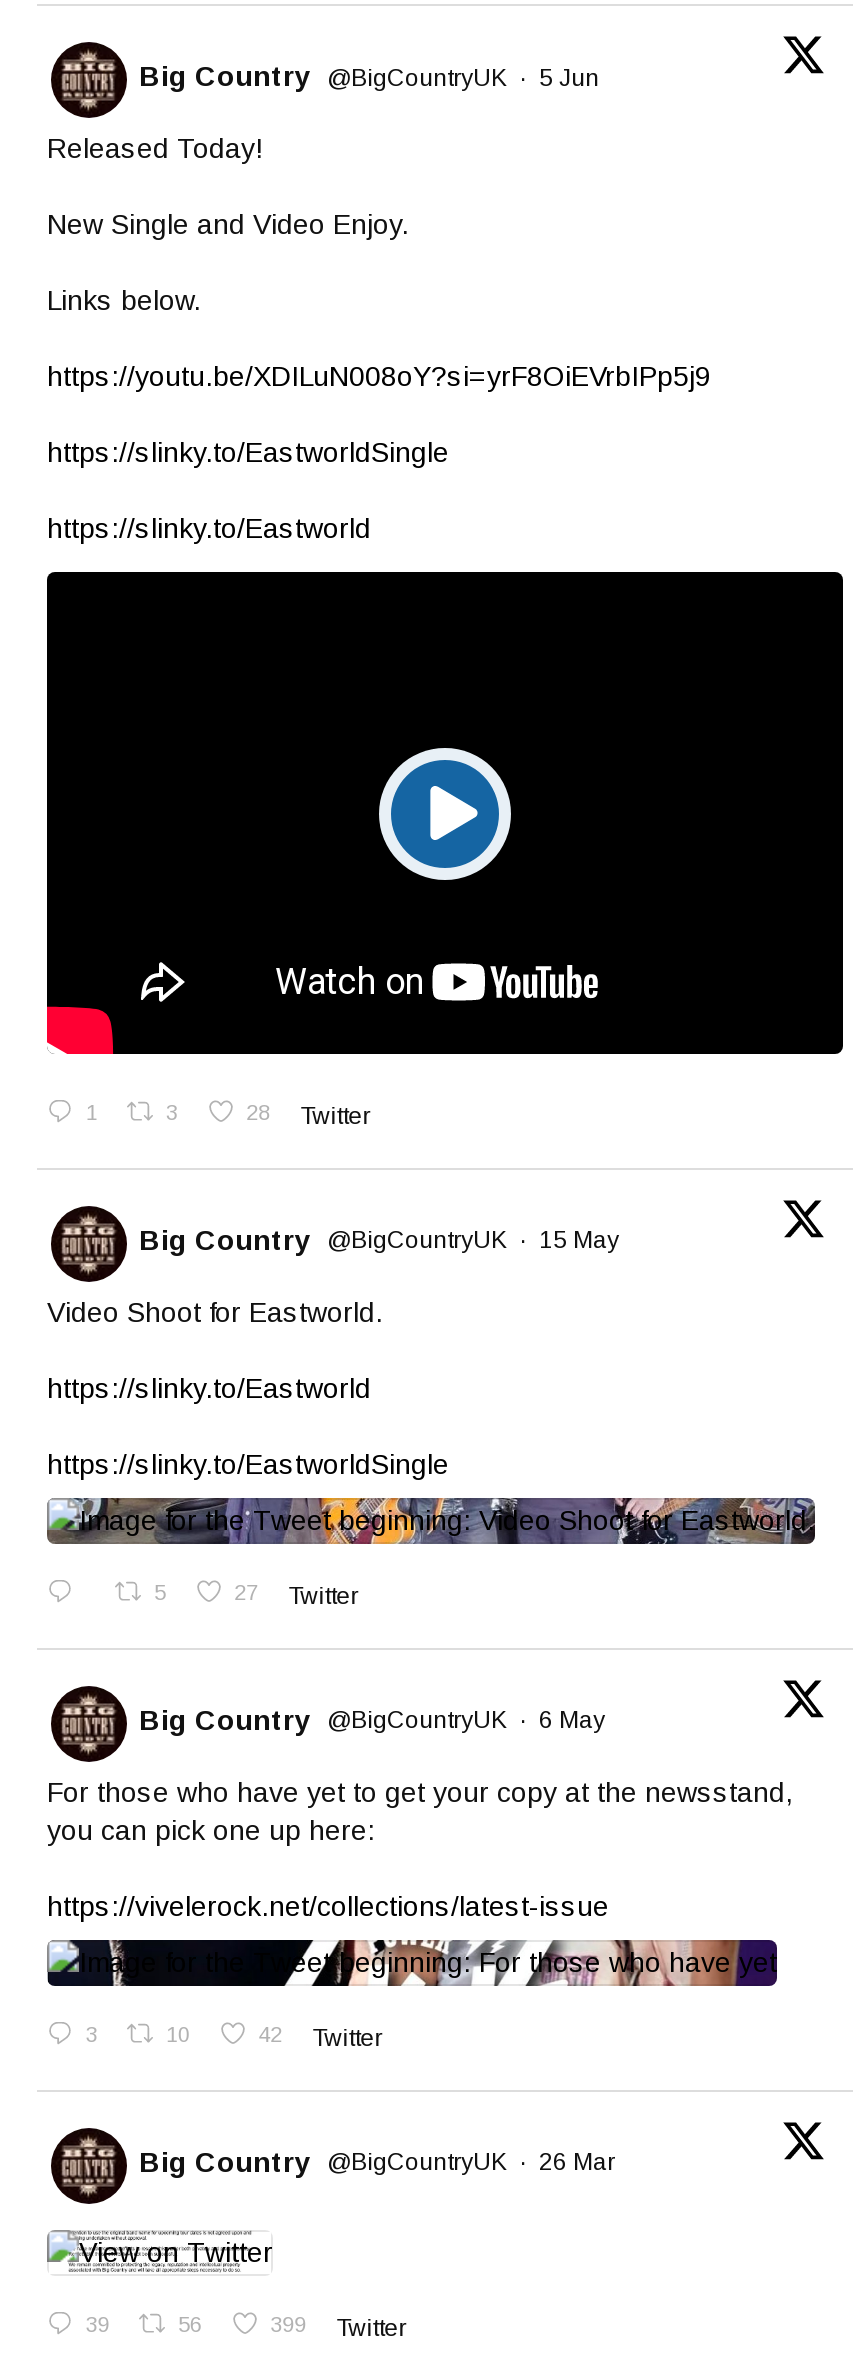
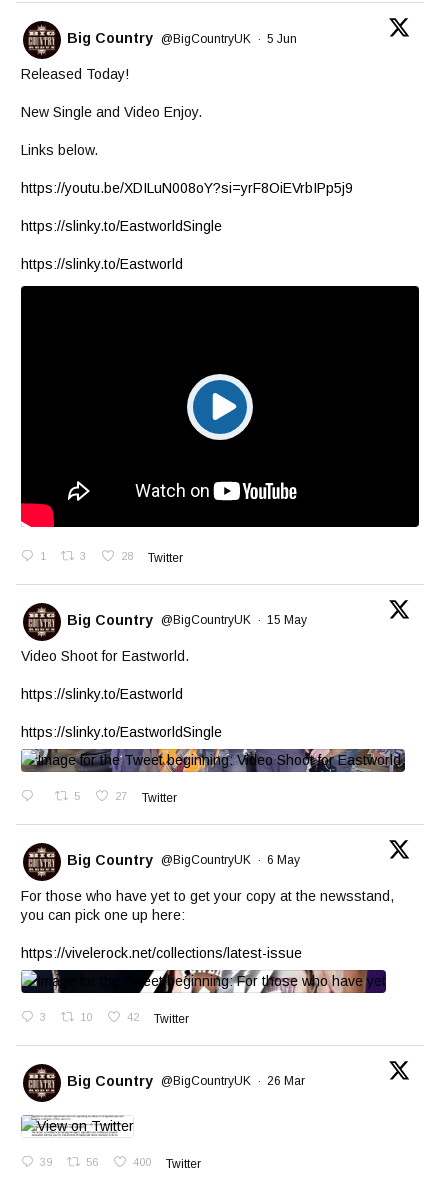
[270,2311,406,2341] 399 Twitter -> [133,1156,201,1170] 400 Twitter

